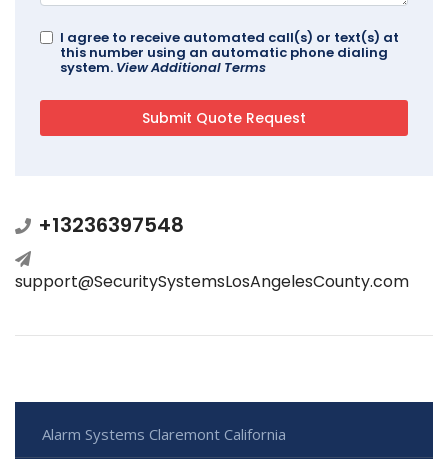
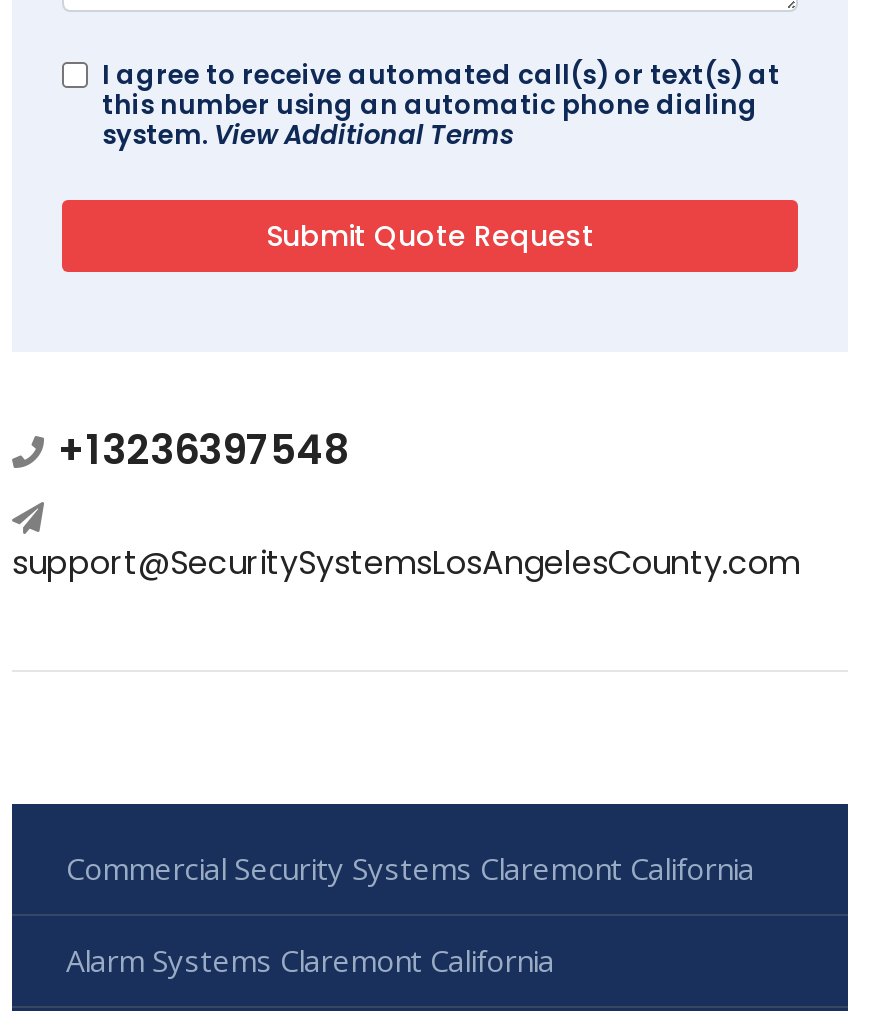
none -> [66,849,754,889] Commercial Security Systems Claremont California

